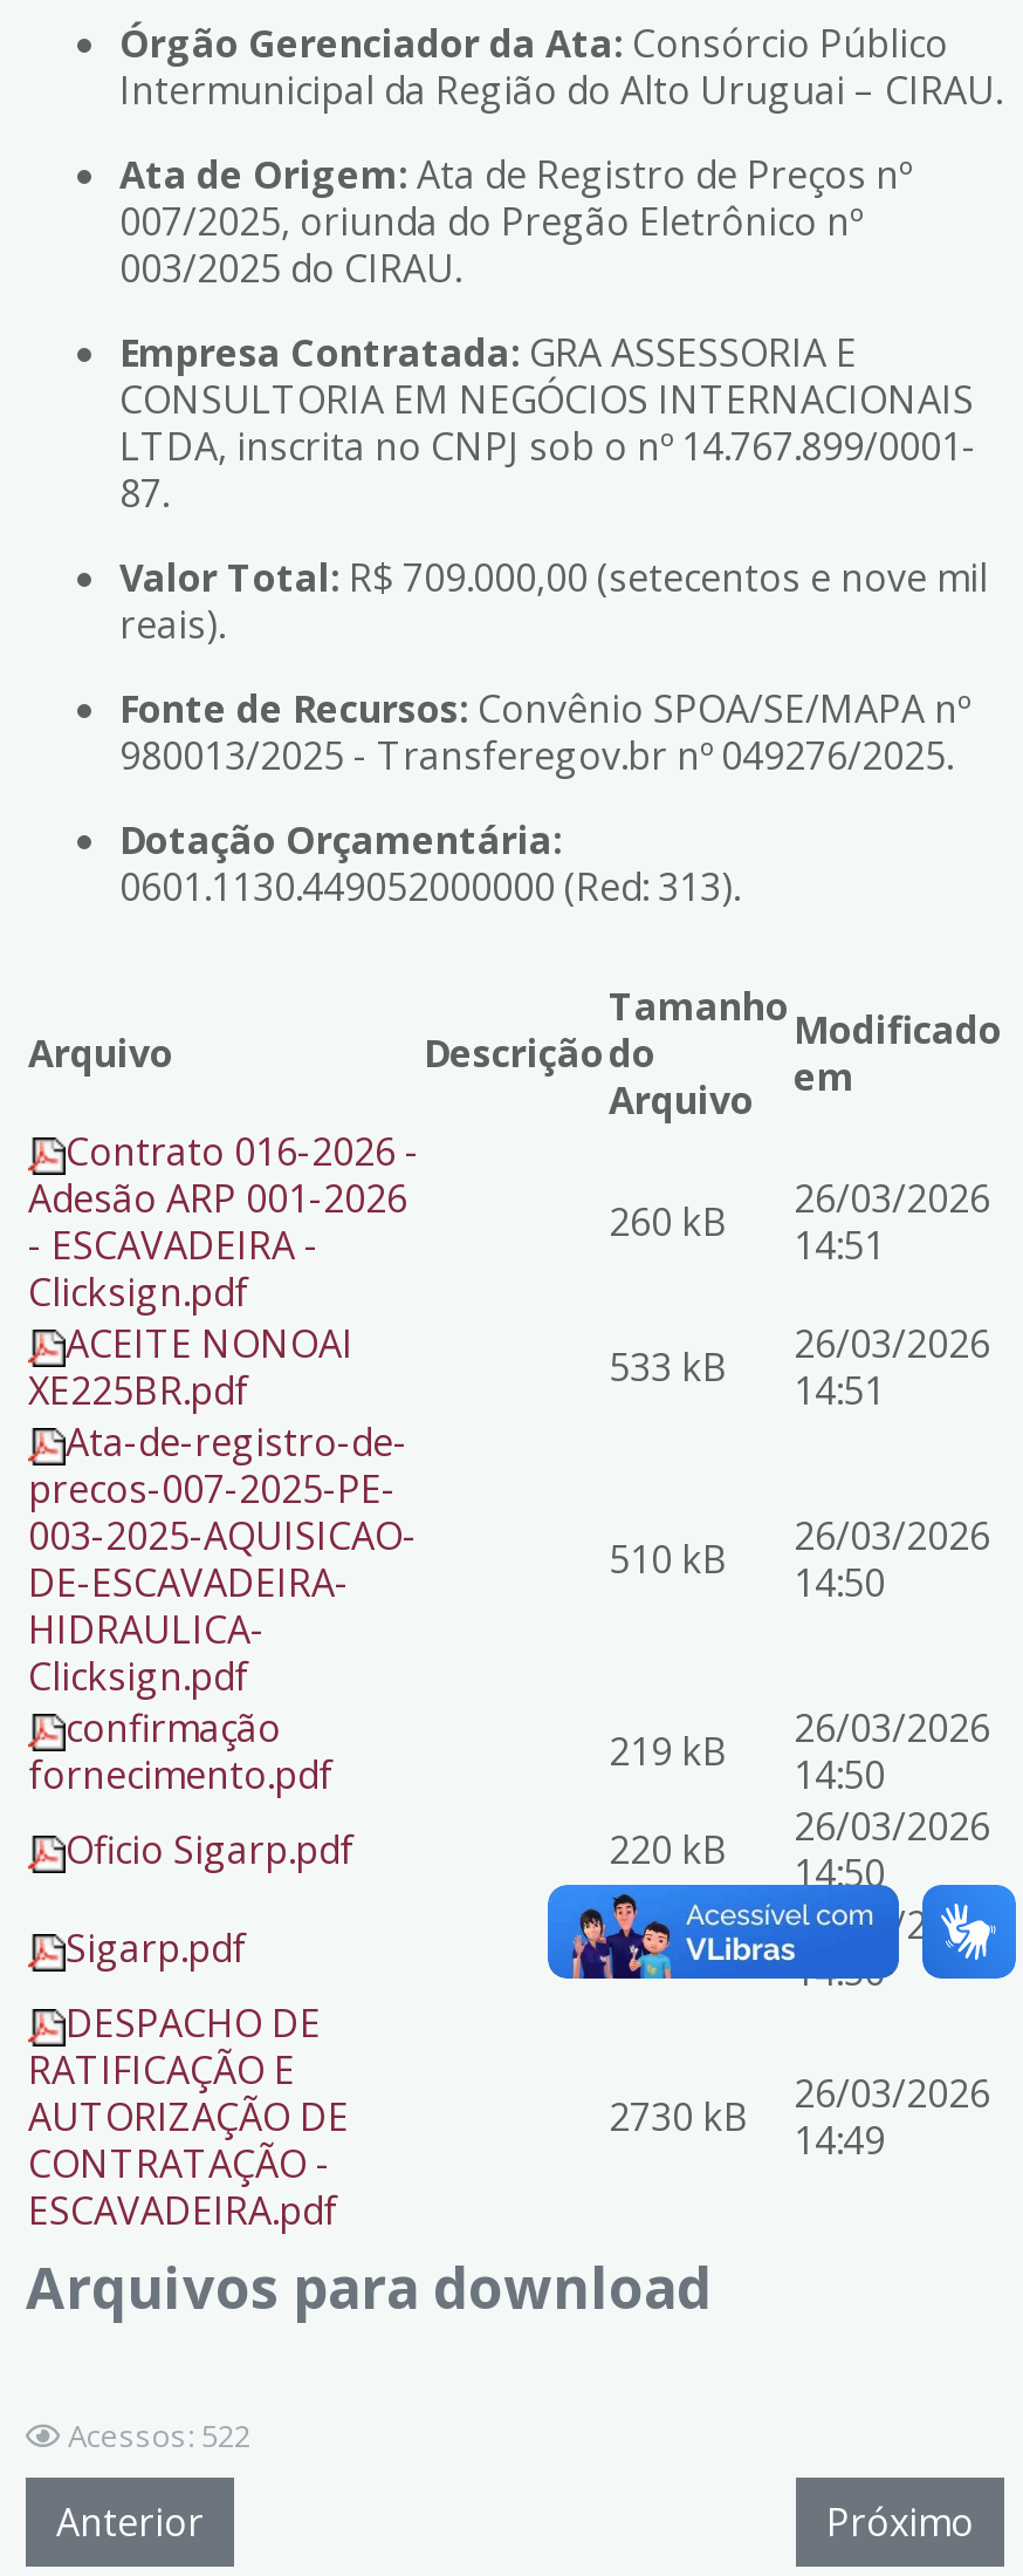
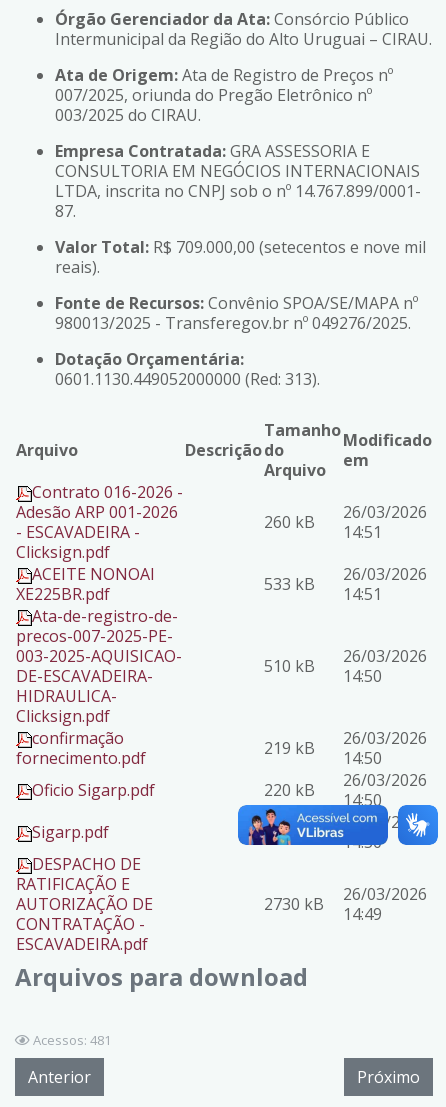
[68,2415,250,2457] Acessos: 522 -> [33,1031,111,1049] Acessos: 481

